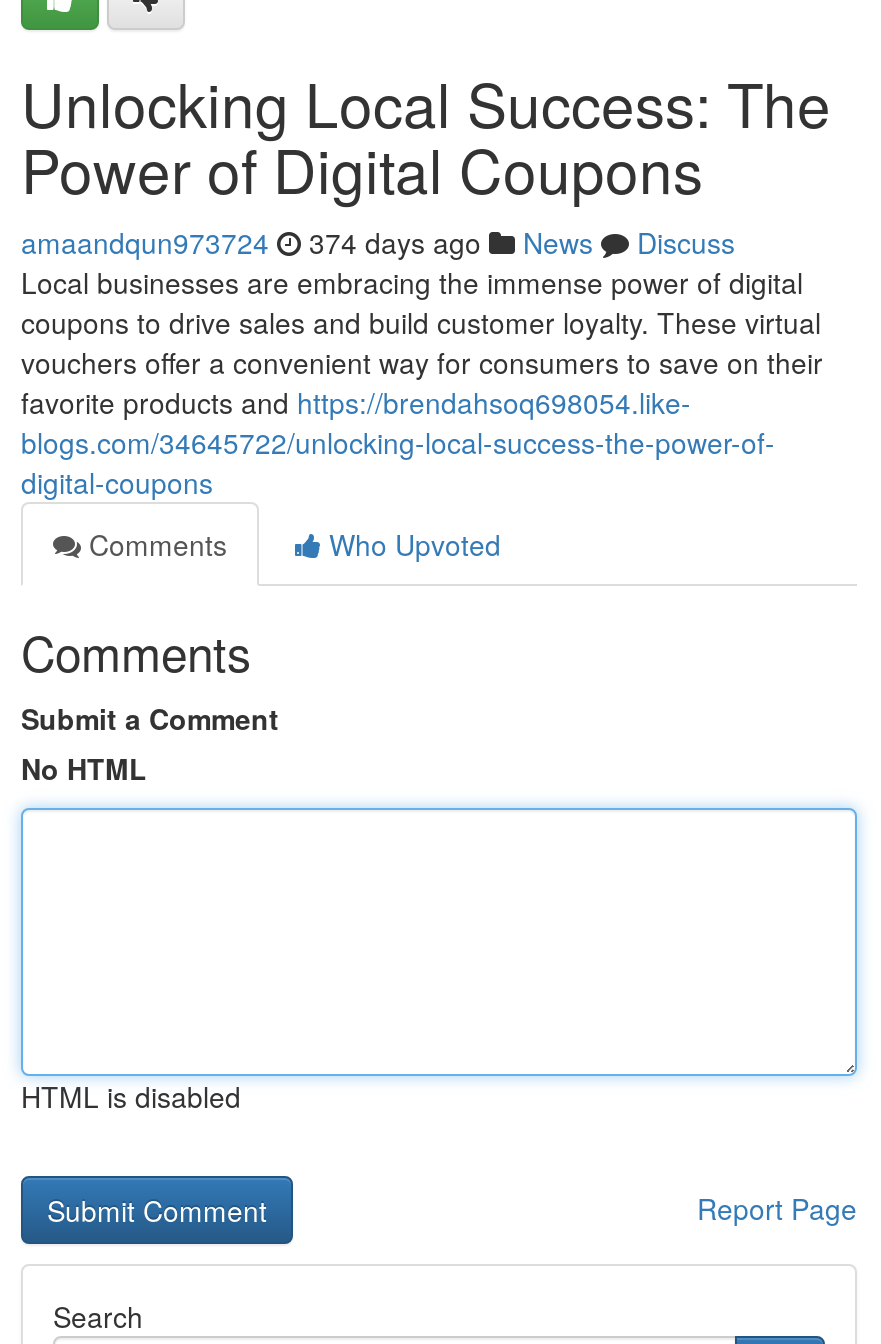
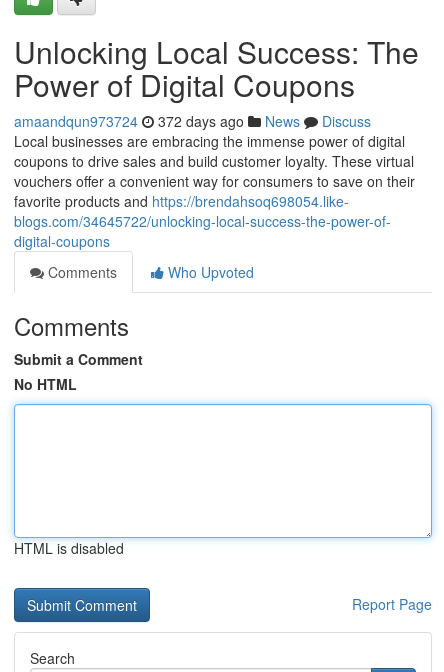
[21,222,735,262] amaandqun973724 374 days ago News Discuss -> [14,111,371,131] amaandqun973724 372 days ago News Discuss

